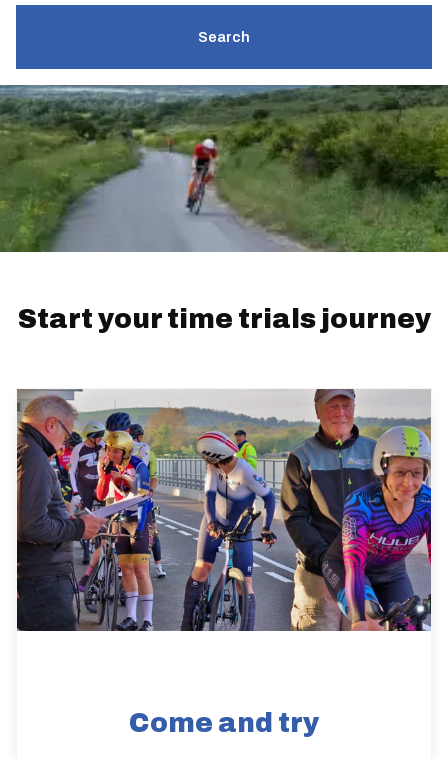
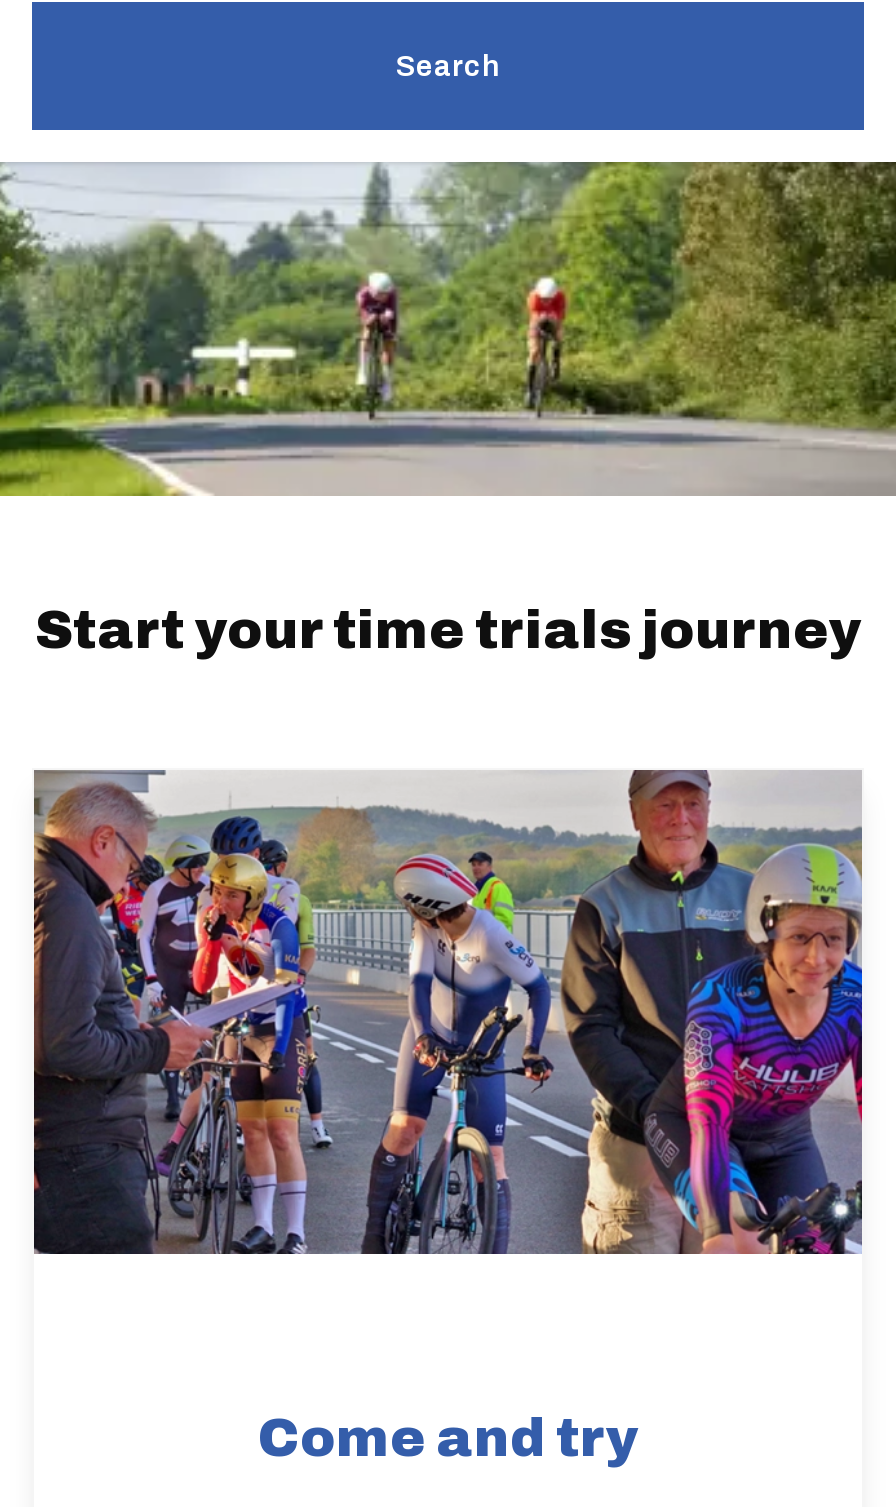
[3,85,445,253] [image] -> [6,160,890,498] [image]

